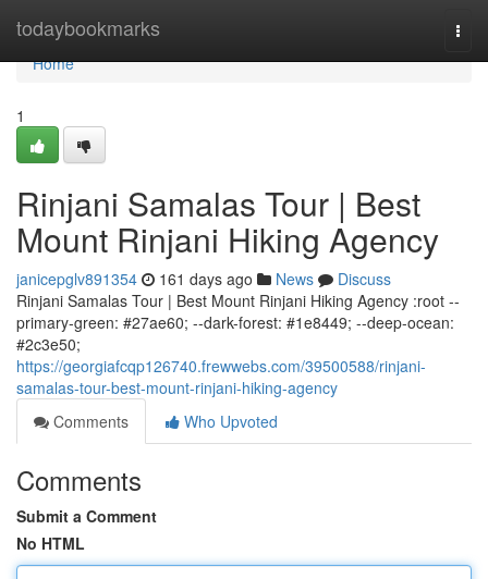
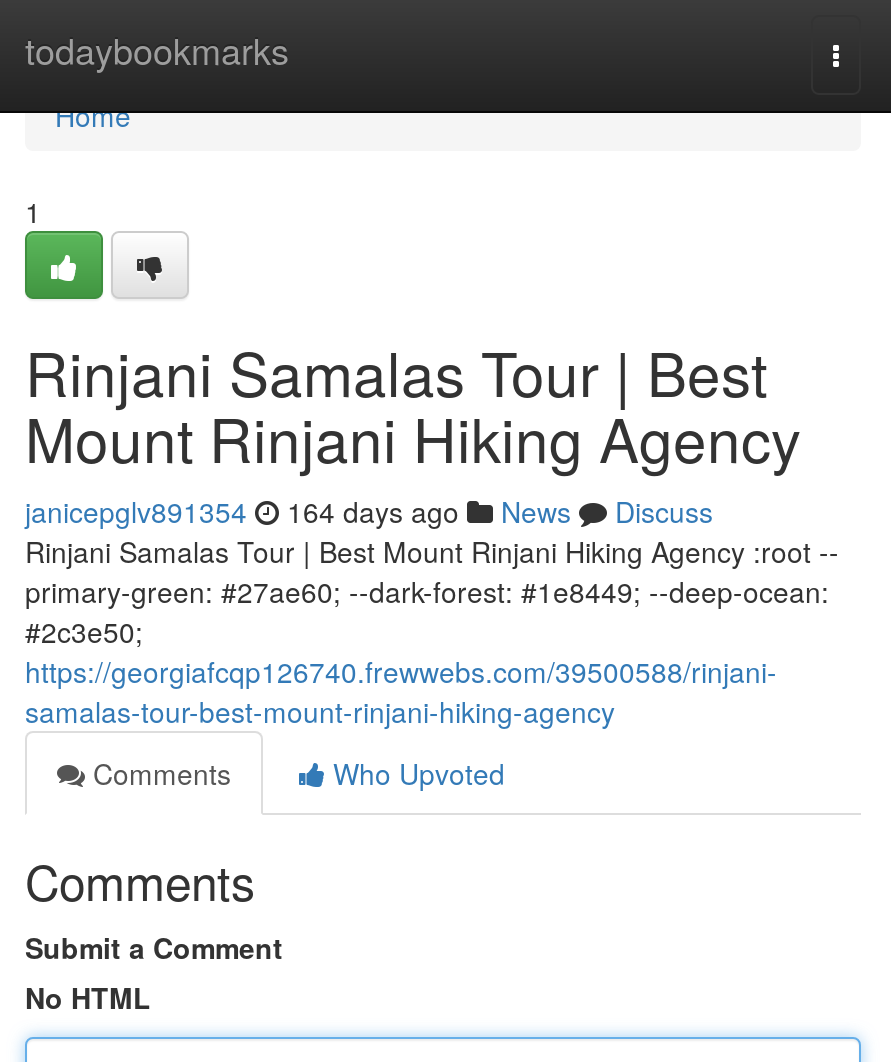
[16,268,391,289] janicepglv891354 161 days ago News Discuss -> [25,491,713,531] janicepglv891354 164 days ago News Discuss

